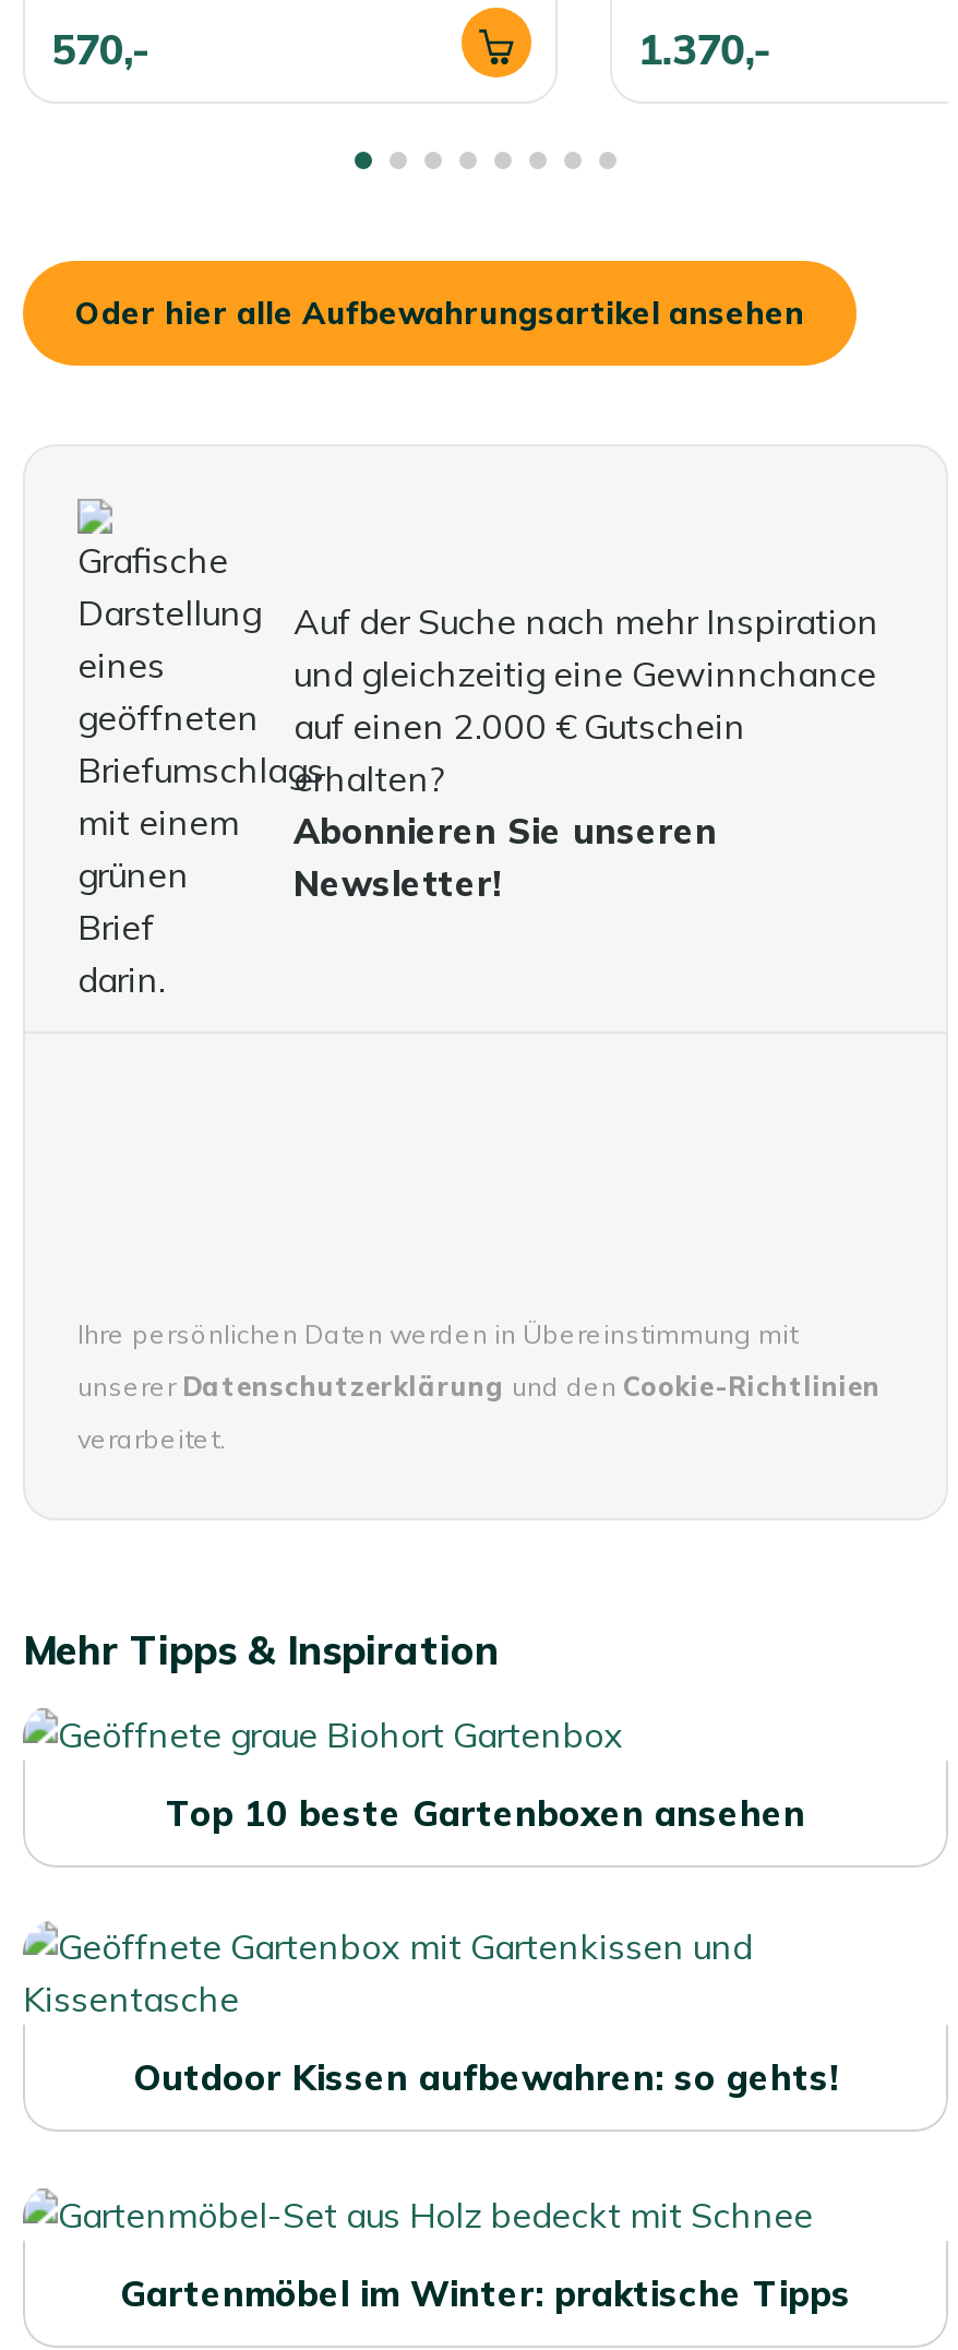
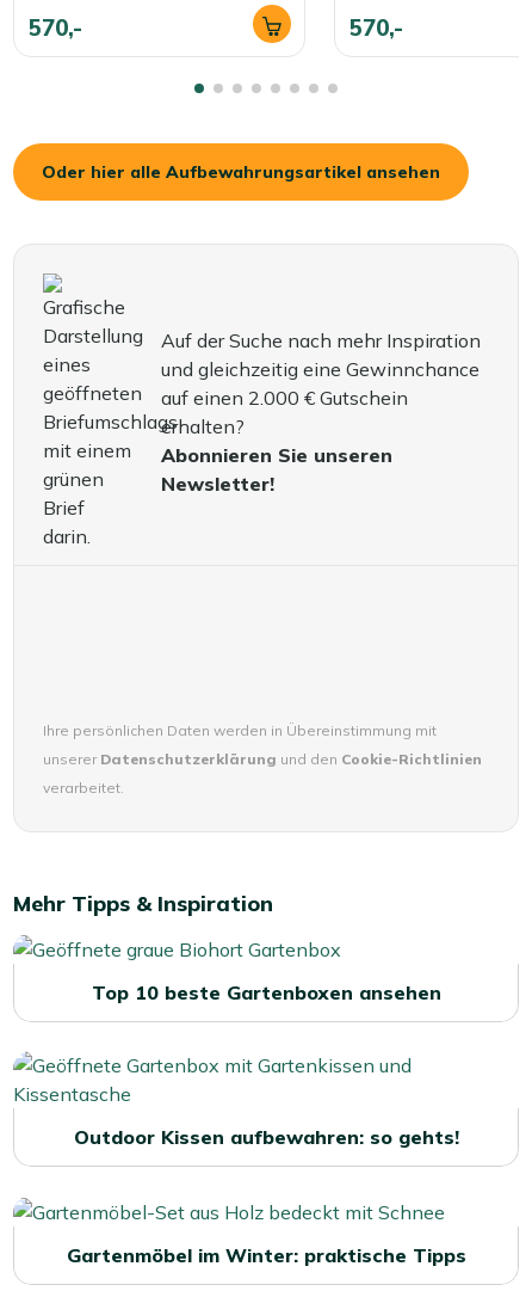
[638,23,771,75] 1.370,- -> [349,13,403,42] 570,-

